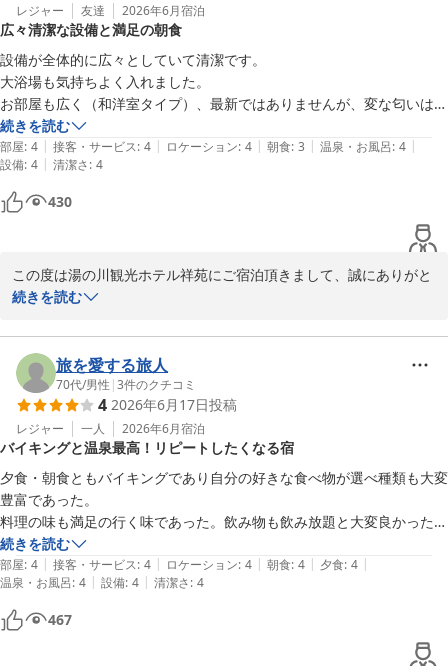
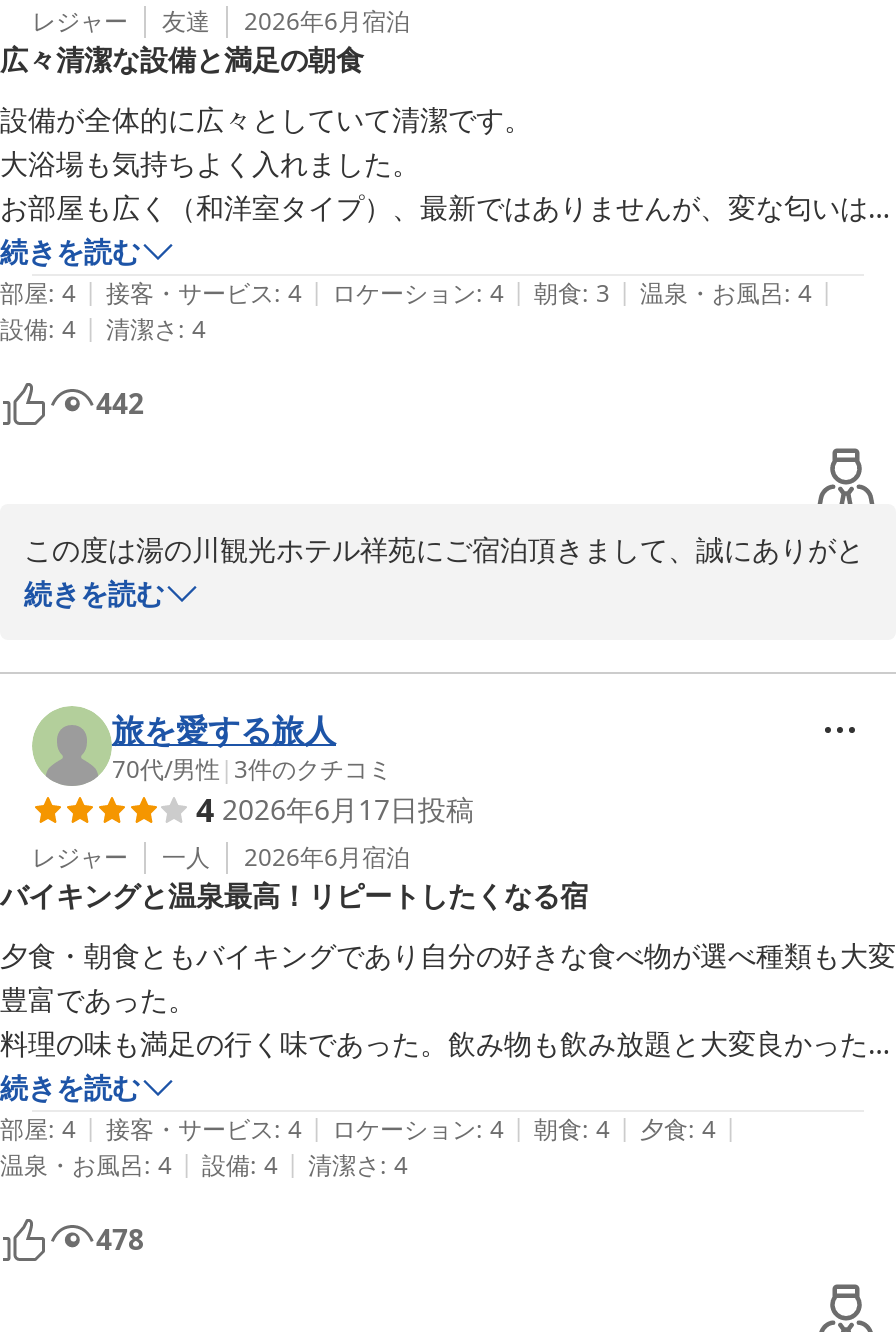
[48,192,72,211] 430 -> [96,384,144,422] 442
[48,610,72,629] 467 -> [96,1220,144,1258] 478

